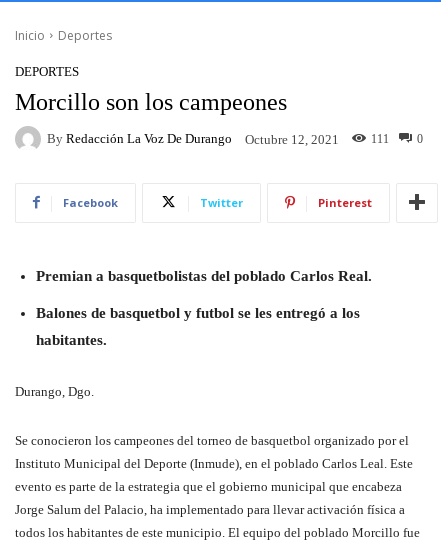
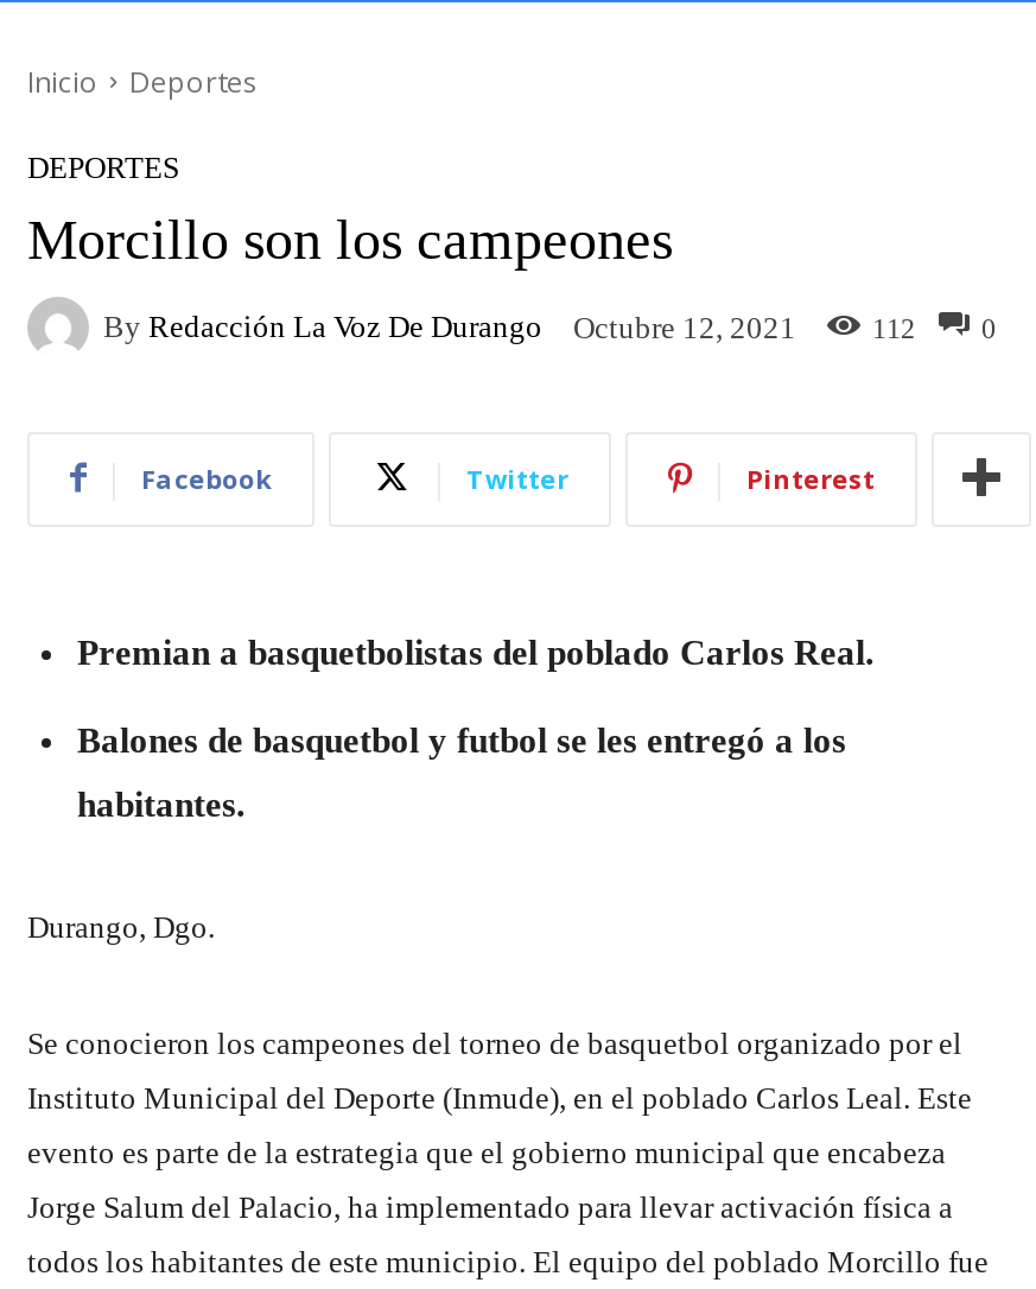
[371,132,423,146] 111 0 -> [872,310,996,344] 112 0

